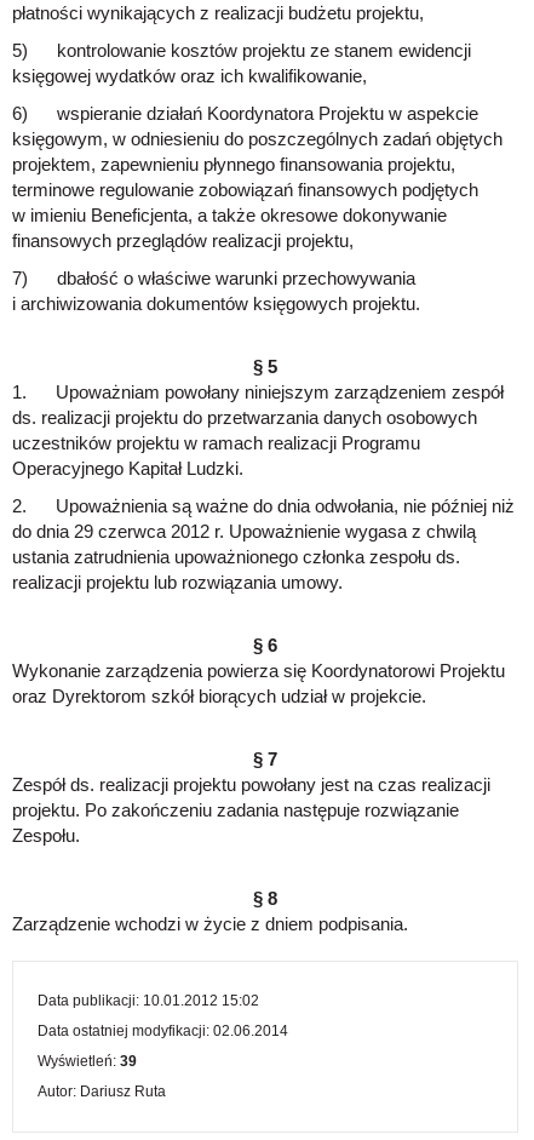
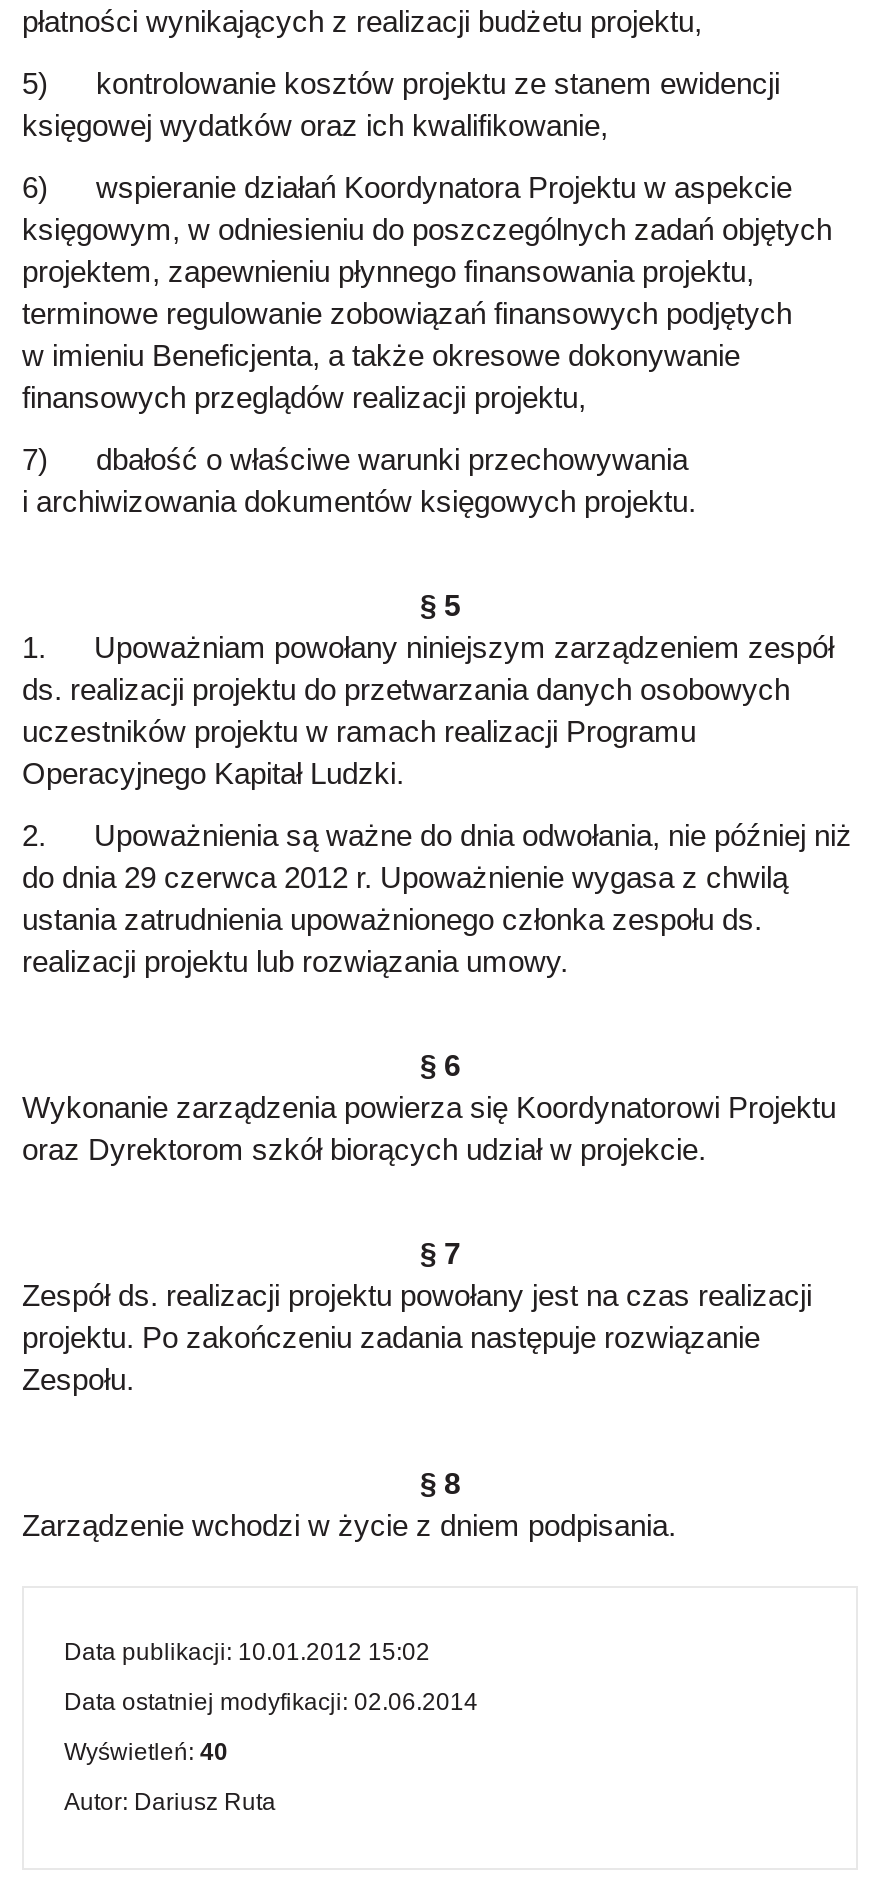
[38,1053,137,1069] Wyświetleń: 39 -> [64,1738,228,1766] Wyświetleń: 40

